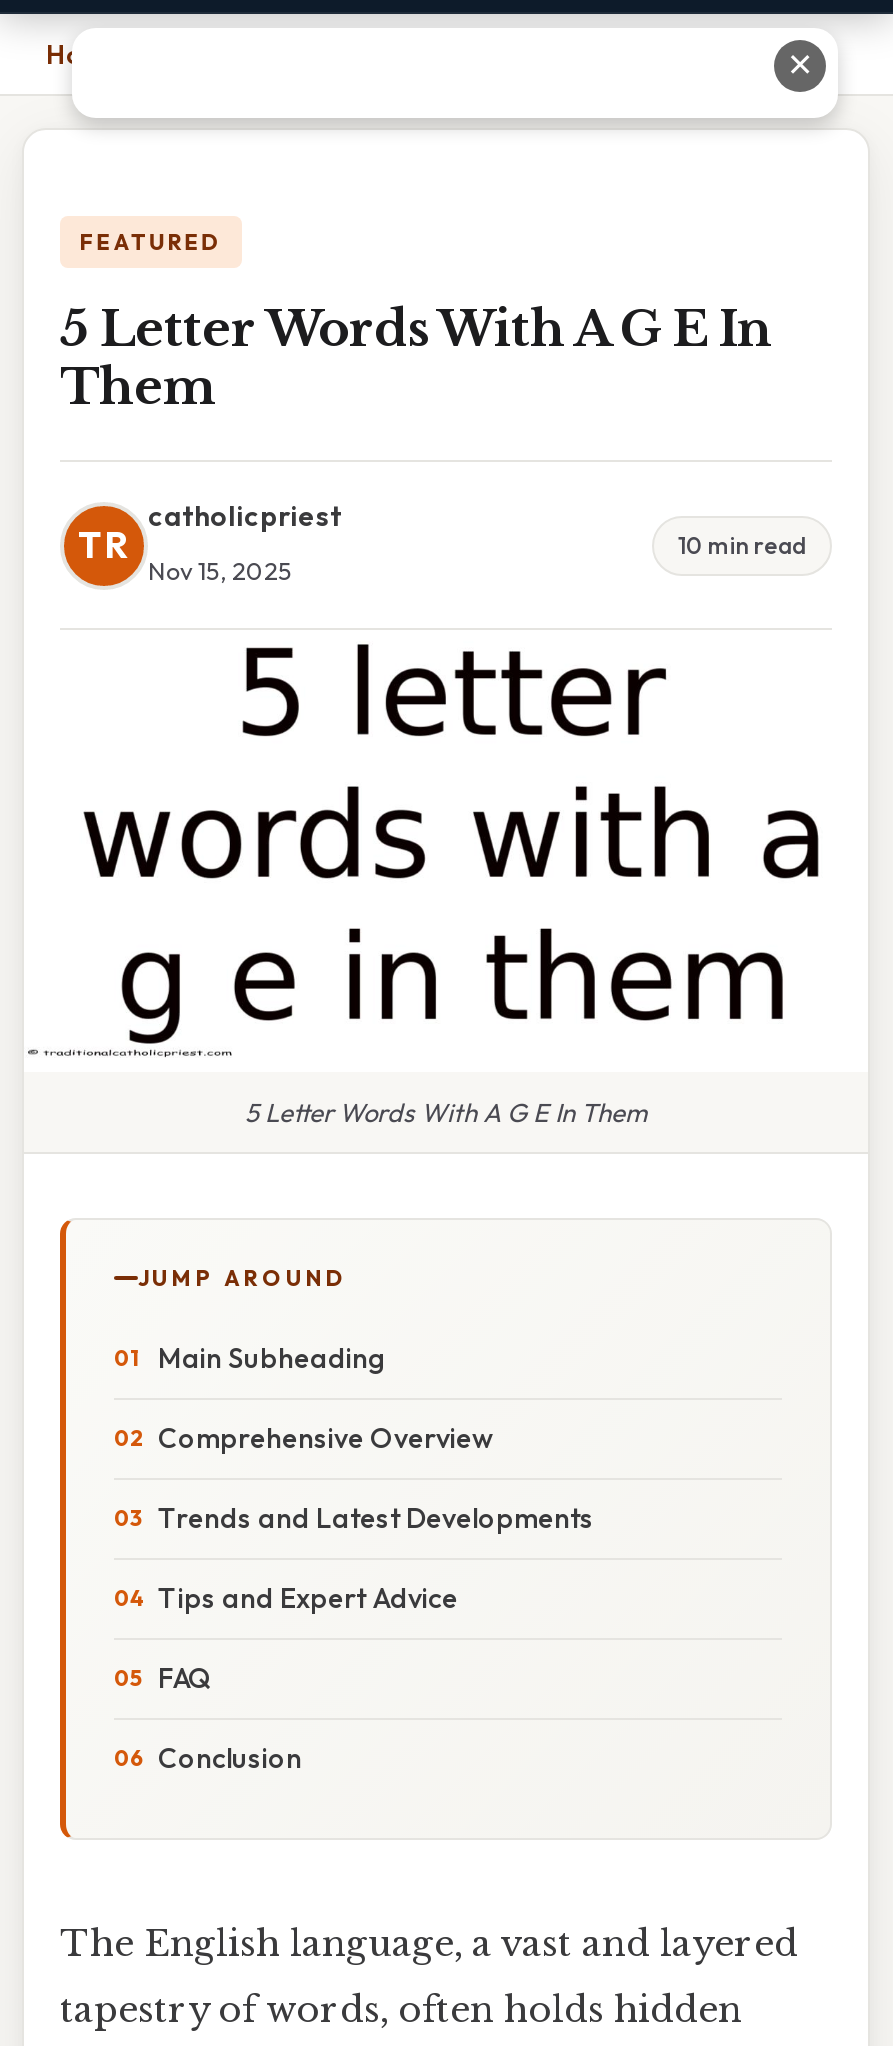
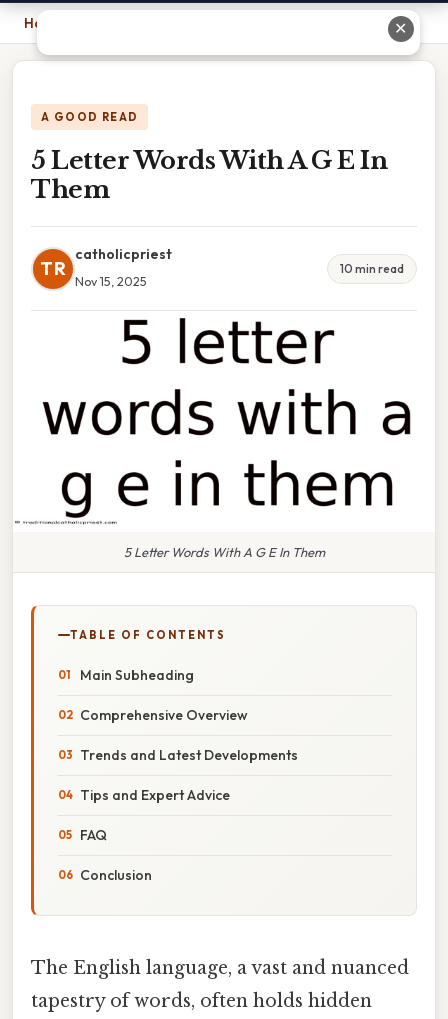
[80,228,222,256] FEATURED -> [41,110,138,124] A GOOD READ
[138,1264,348,1292] JUMP AROUND -> [70,628,226,642] TABLE OF CONTENTS
[60,1922,798,1966] The English language, a vast and layered -> [31,957,409,979] The English language, a vast and nuanced

